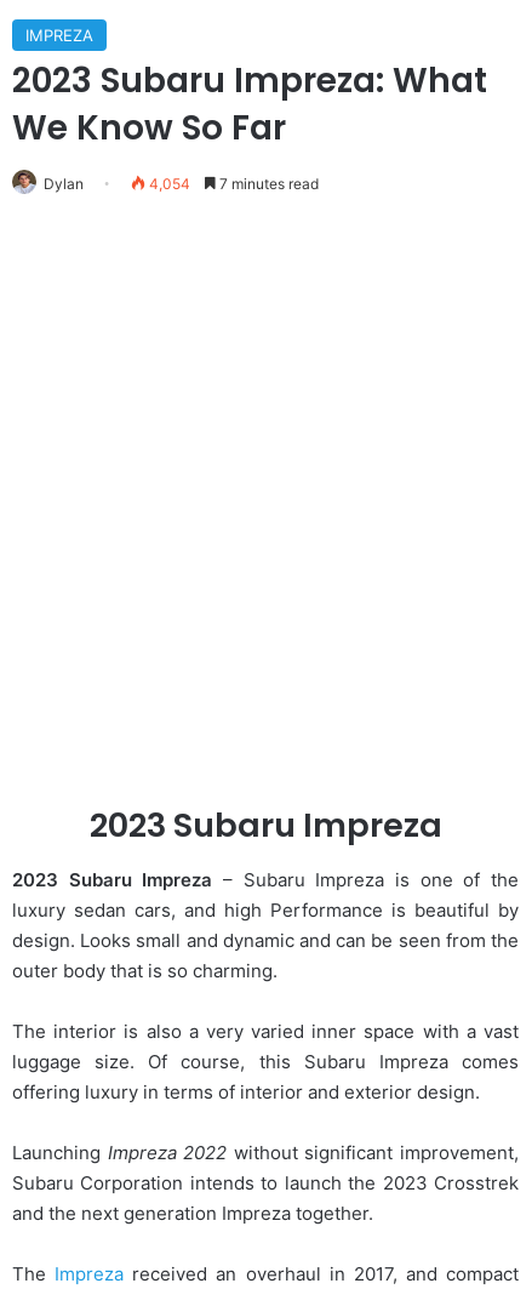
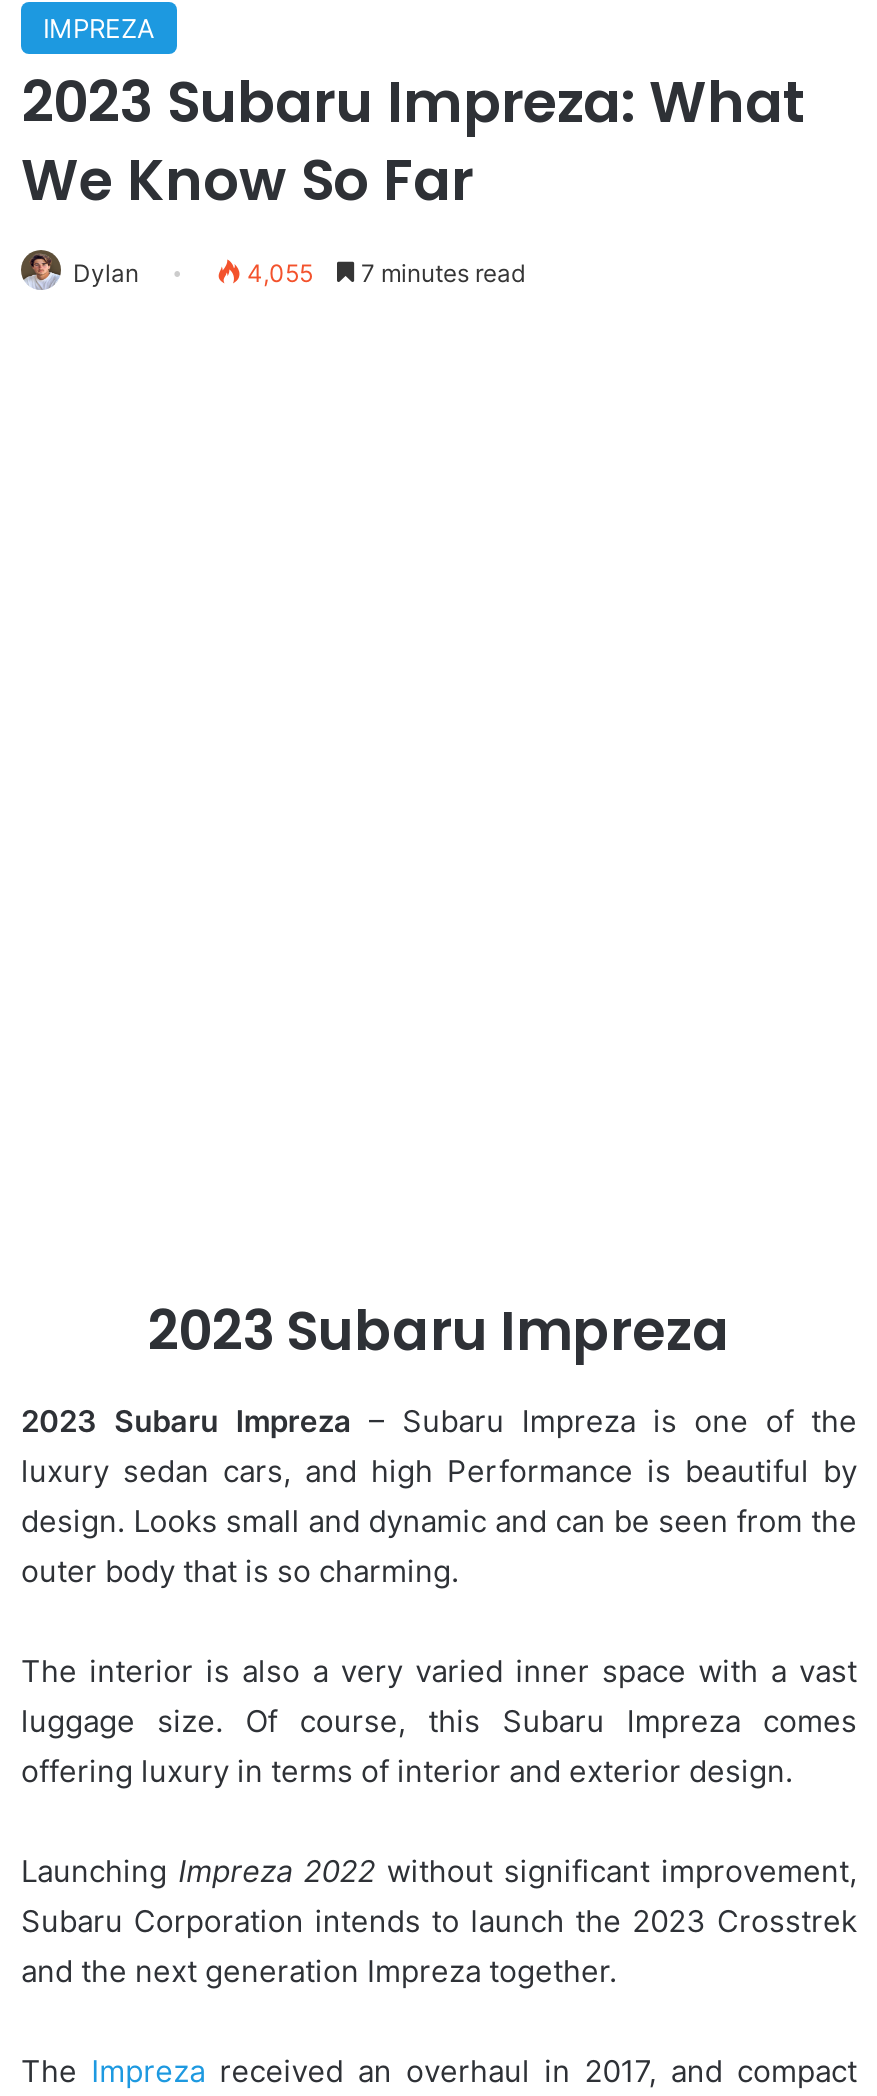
[145,175,319,193] 4,054 7 minutes read -> [241,258,525,288] 4,055 7 minutes read

